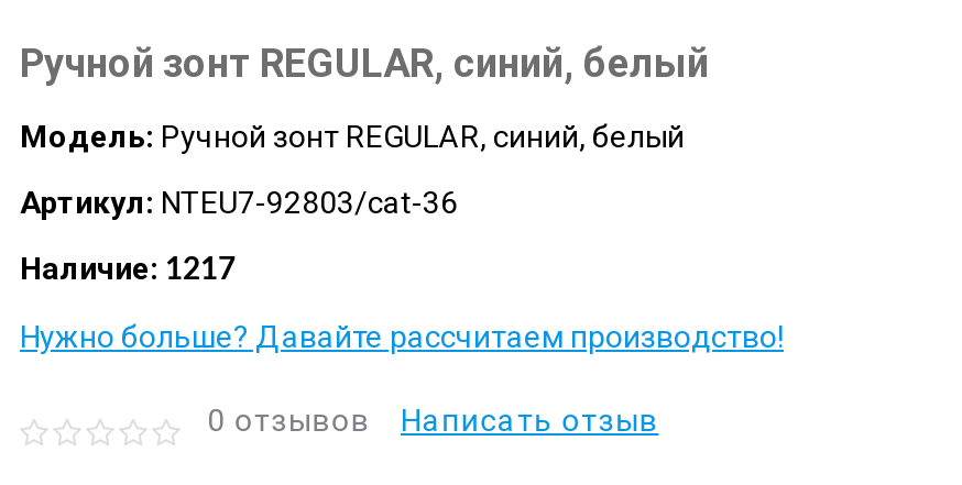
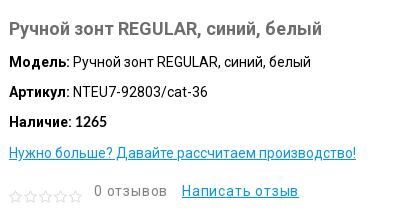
[20,250,236,286] Наличие: 1217 -> [9,114,107,130] Наличие: 1265

